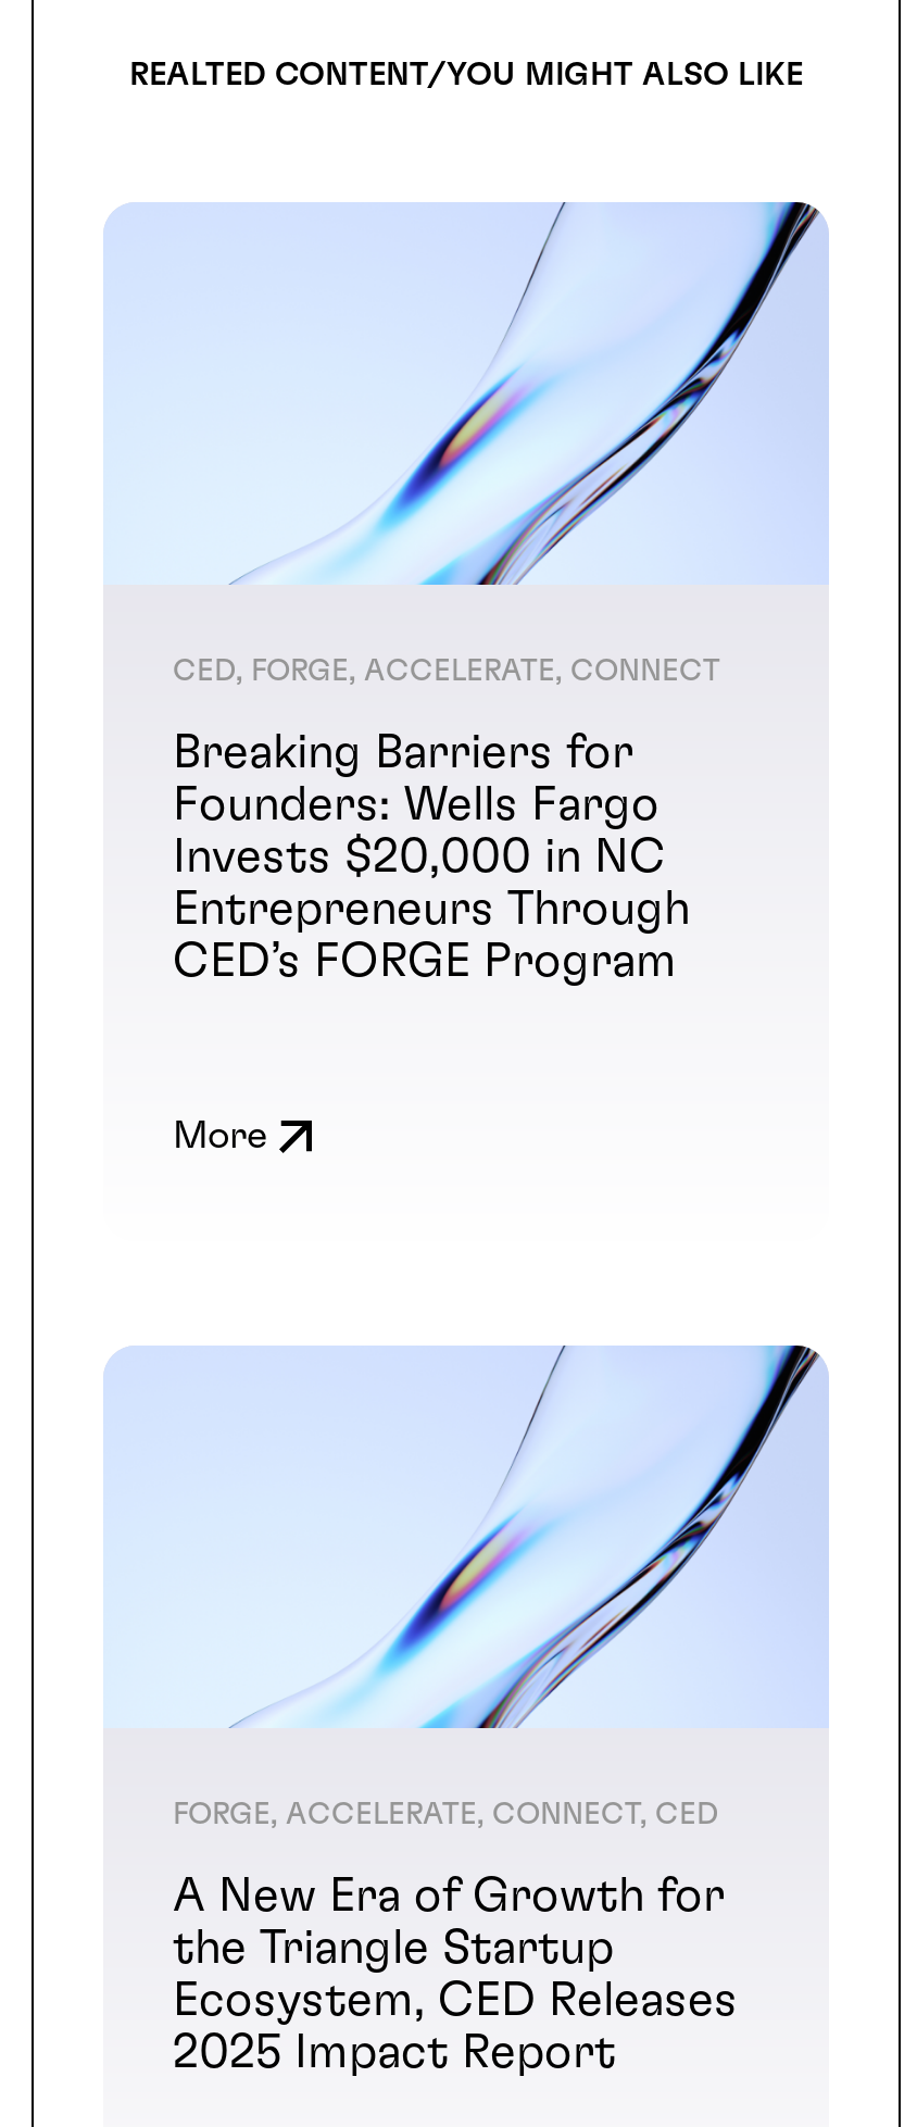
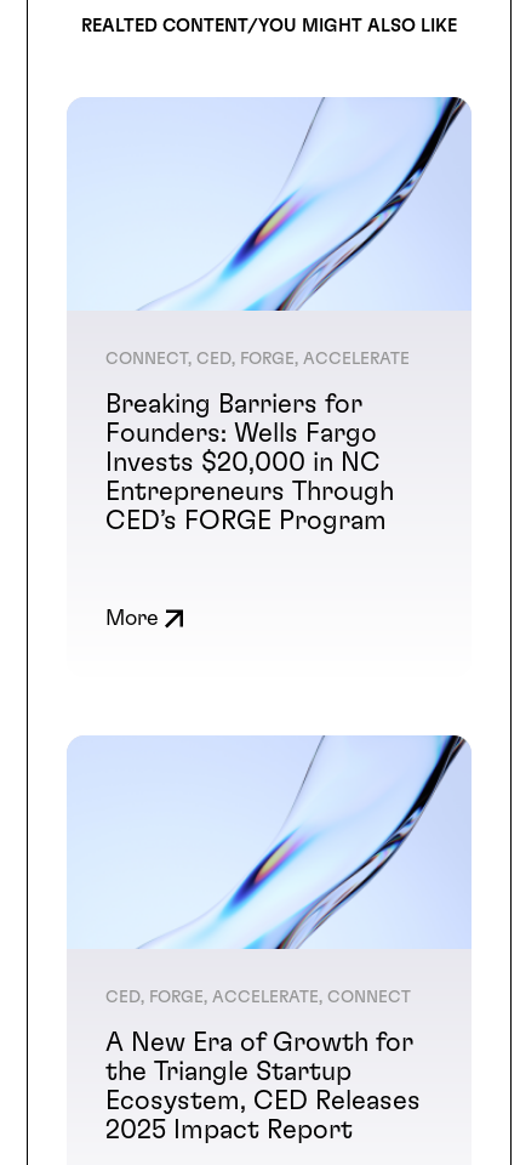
none -> [105,351,410,368] CONNECT, CED, FORGE, ACCELERATE
moved [173,656,720,687] -> [105,989,411,1006]: CED, FORGE, ACCELERATE, CONNECT
[173,1800,718,1830] FORGE, ACCELERATE, CONNECT, CED -> none

